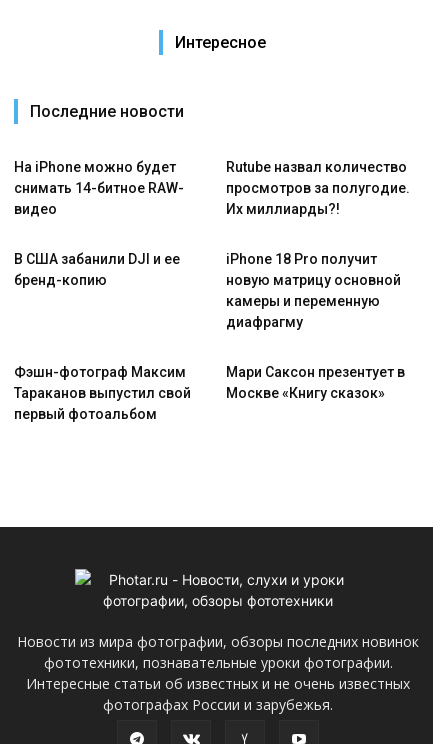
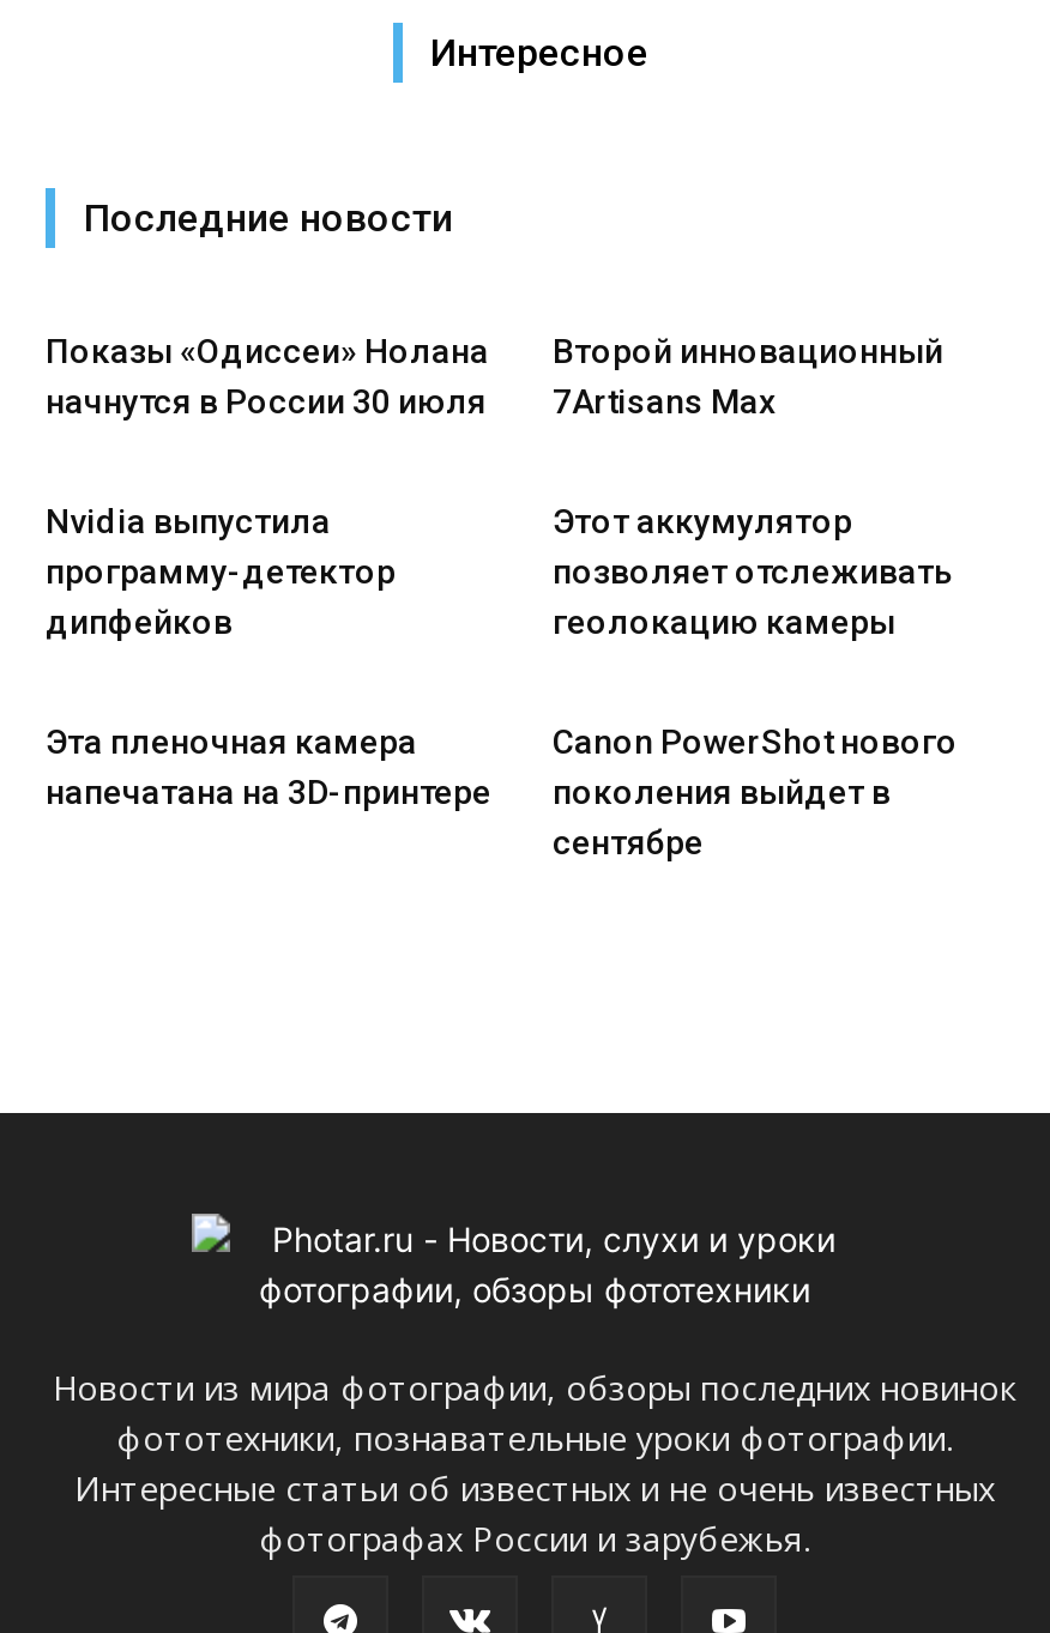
[14,159,184,217] На iPhone можно будет | снимать 14-битное RAW- | видео -> [46,333,489,421] Показы «Одиссеи» Нолана | начнутся в России 30 июля
[225,159,409,217] Rutube назвал количество | просмотров за полугодие. | Их миллиарды?! -> [553,333,943,421] Второй инновационный | 7Artisans Max
[14,251,180,288] В США забанили DJI и ее | бренд-копию -> [46,503,396,642] Nvidia выпустила | программу-детектор | дипфейков
[225,251,400,330] iPhone 18 Pro получит | новую матрицу основной | камеры и переменную | диафрагму -> [553,503,953,642] Этот аккумулятор | позволяет отслеживать | геолокацию камеры
[14,364,191,422] Фэшн-фотограф Максим | Тараканов выпустил свой | первый фотоальбом -> [46,723,491,812] Эта пленочная камера | напечатана на 3D-принтере
[225,364,404,401] Мари Саксон презентует в | Москве «Книгу сказок» -> [553,723,958,862] Canon PowerShot нового | поколения выйдет в | сентябре

